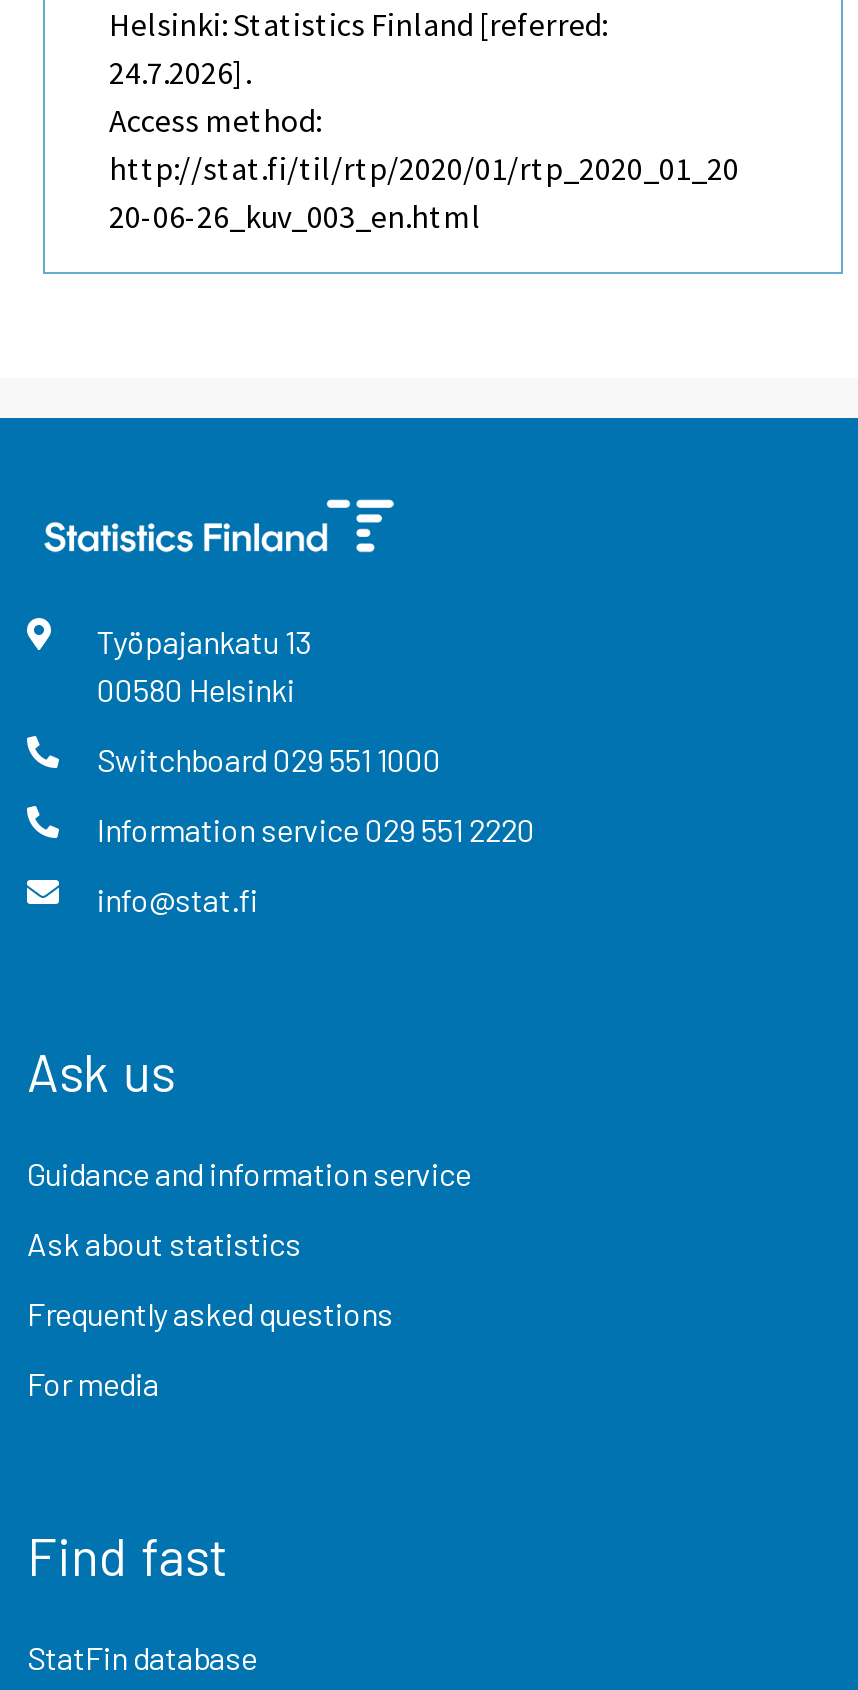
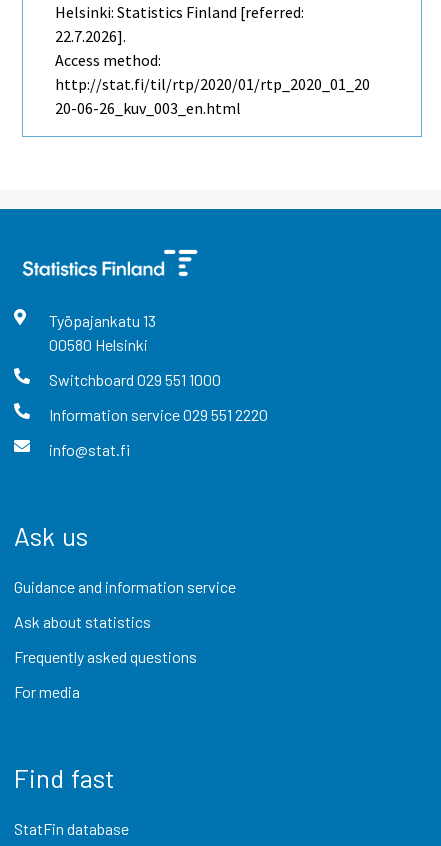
[109,51,251,91] 24.7.2026]. -> [55,25,126,45] 22.7.2026].

